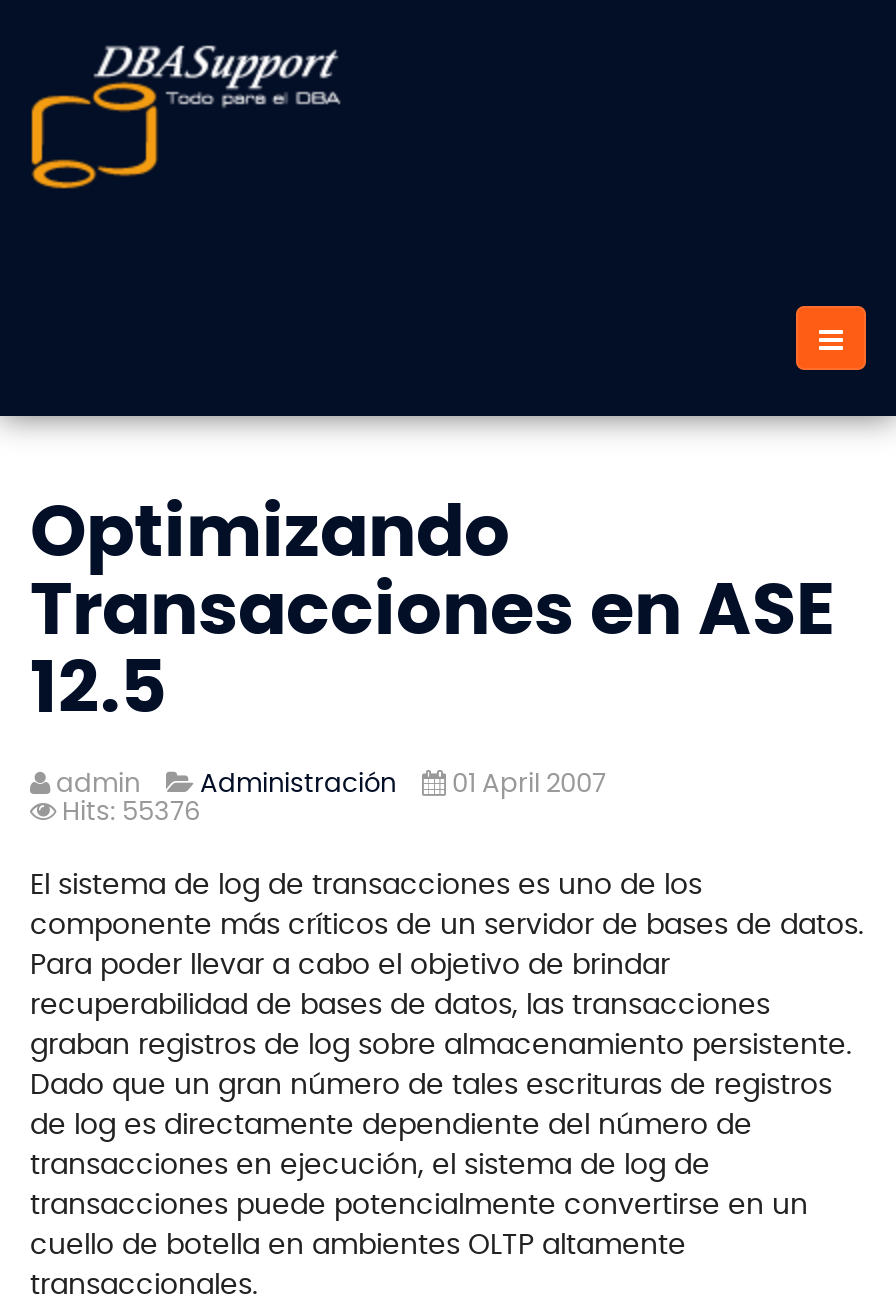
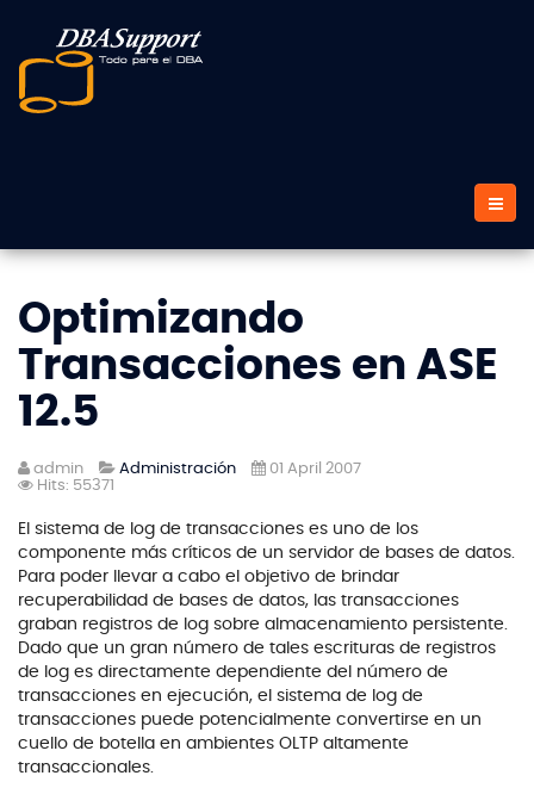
[62,800,200,826] Hits: 55376 -> [37,478,114,494] Hits: 55371

